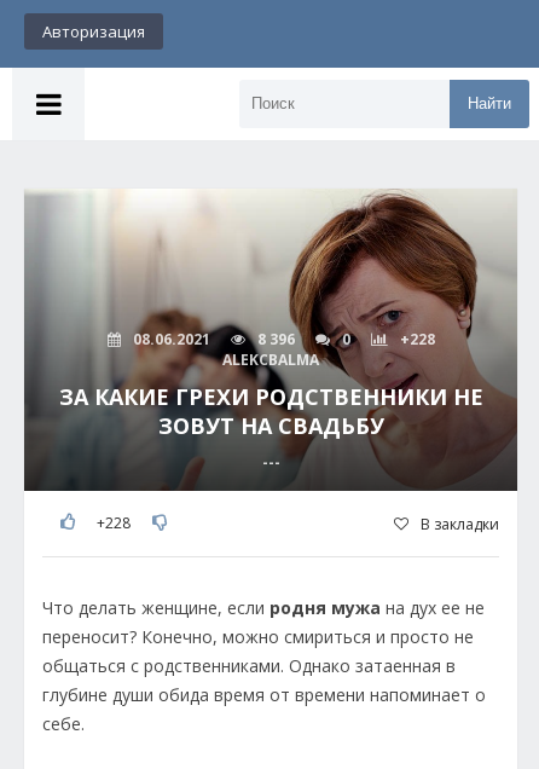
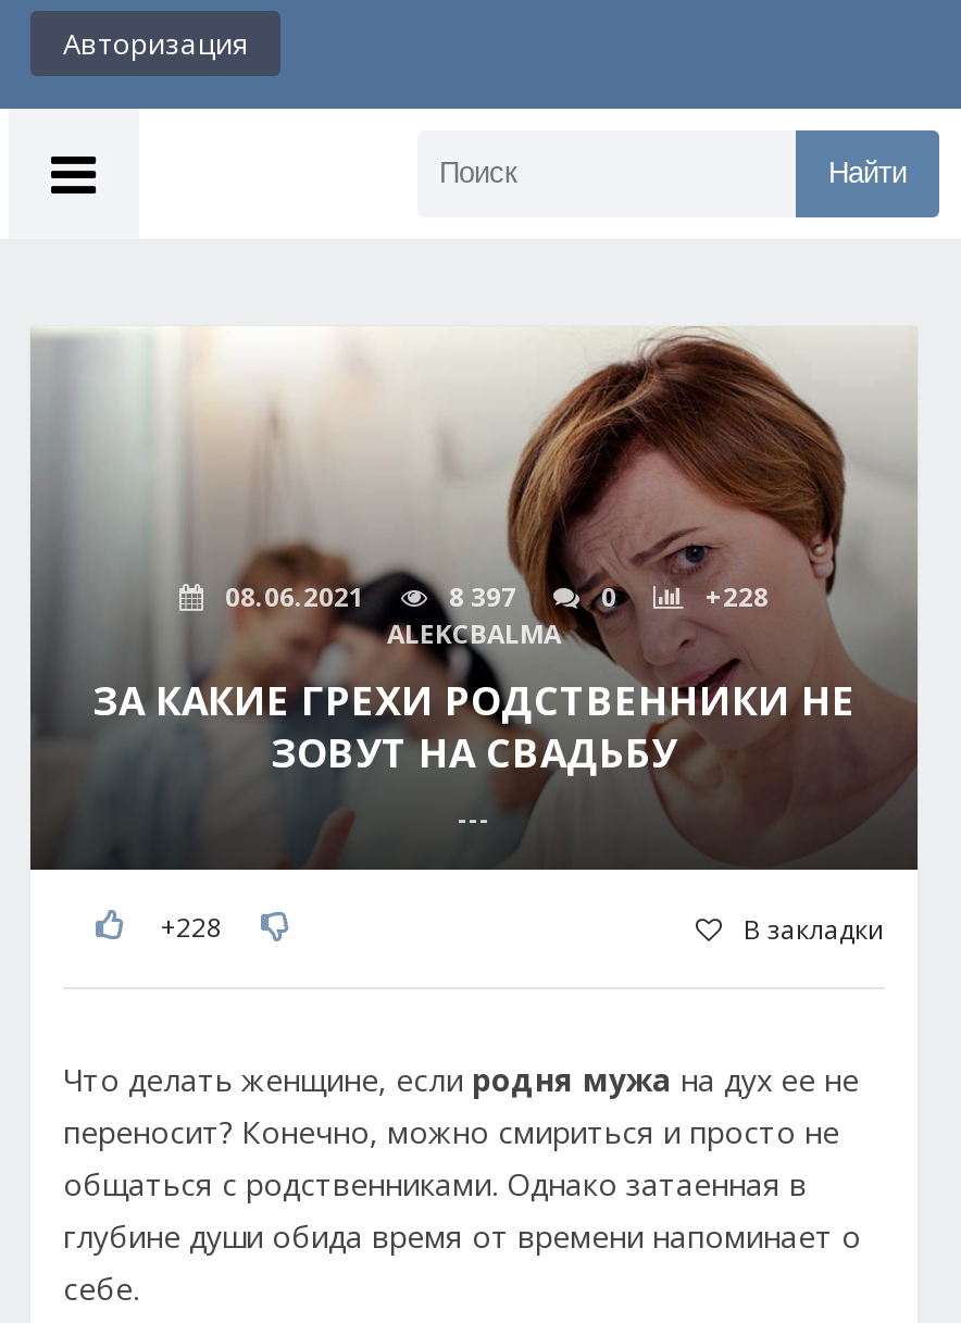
[257,329,294,349] 8 396 -> [449,578,516,615] 8 397

